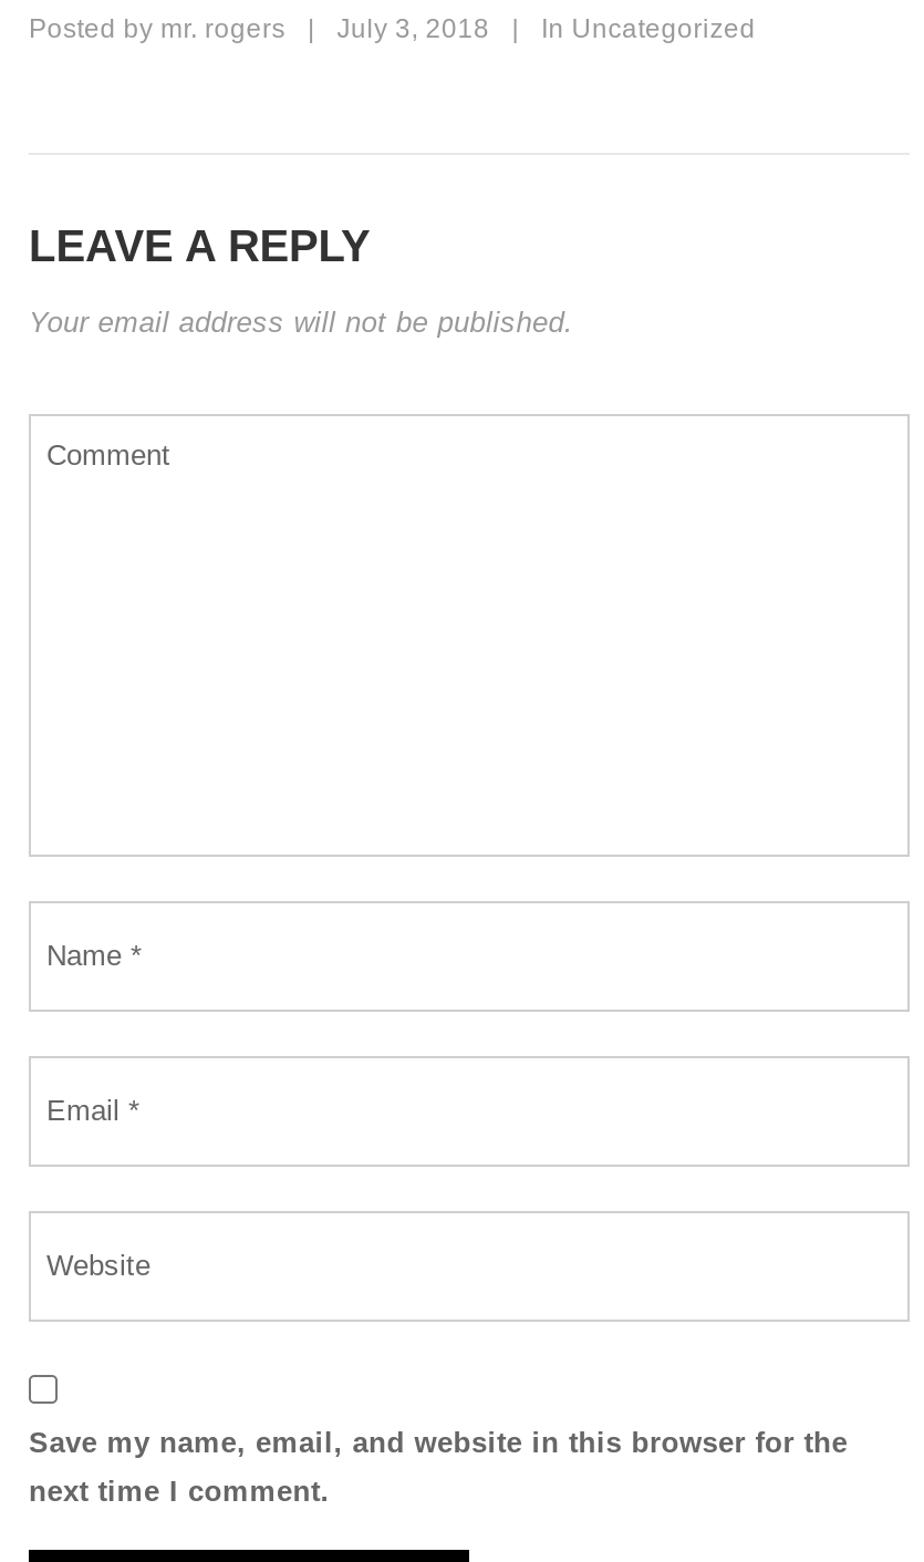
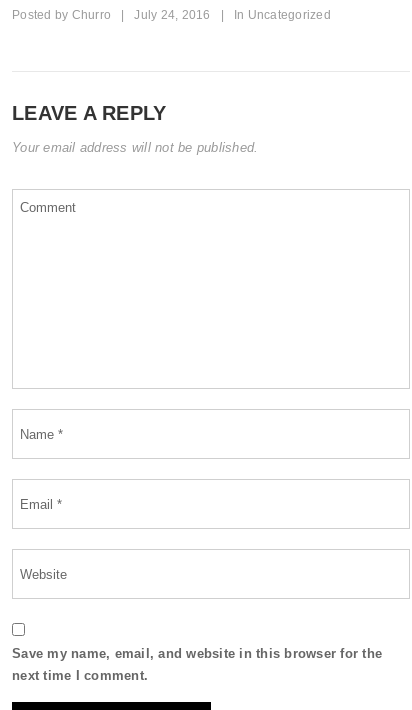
[29,13,285,44] Posted by mr. rogers -> [12,8,111,22] Posted by Churro
[337,13,490,44] July 3, 2018 -> [134,8,210,22] July 24, 2016

